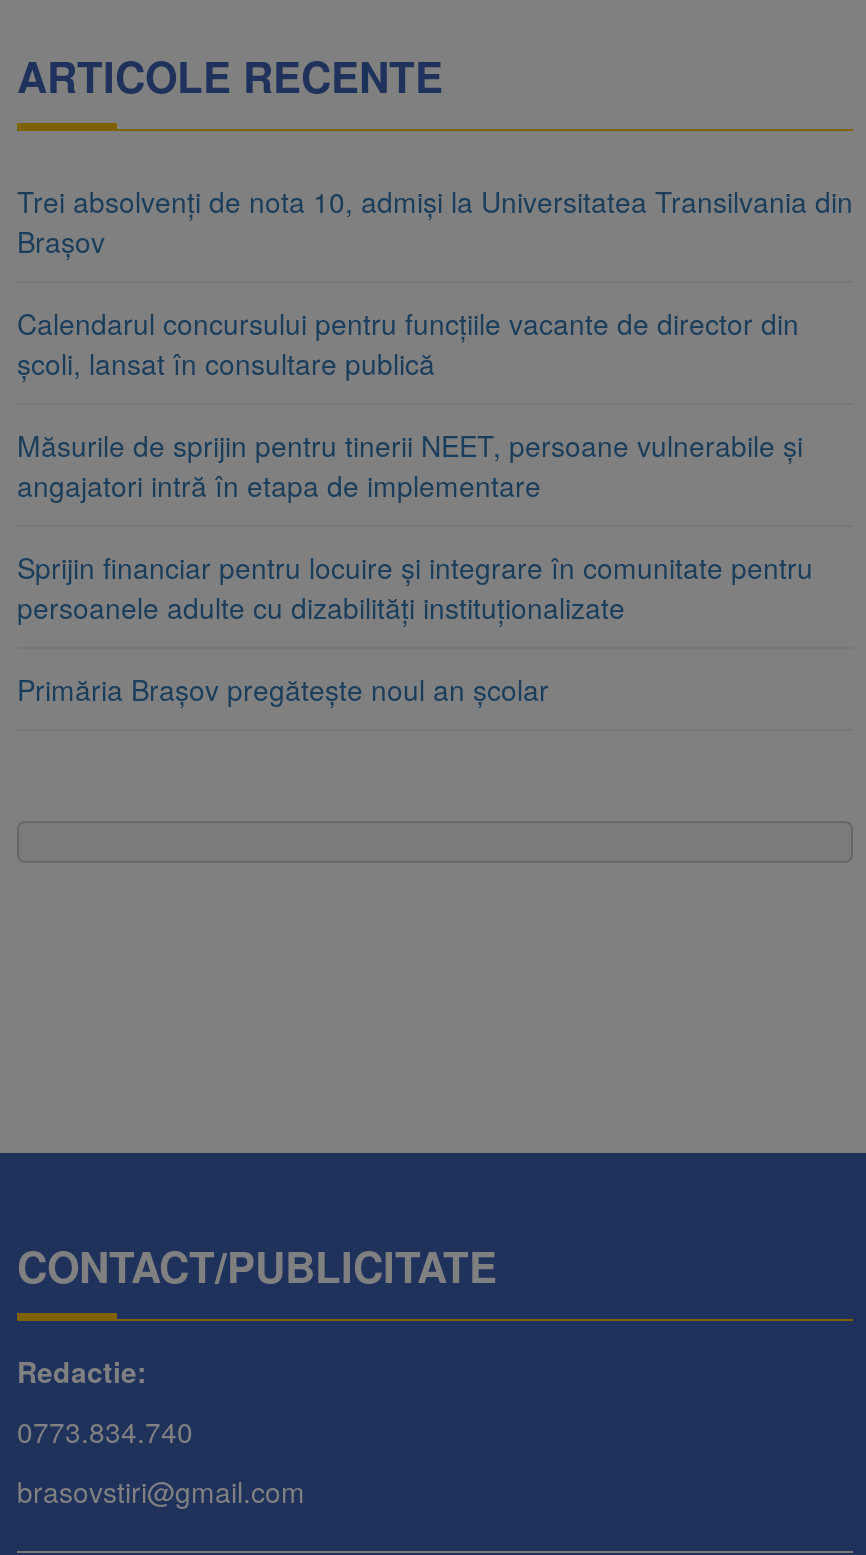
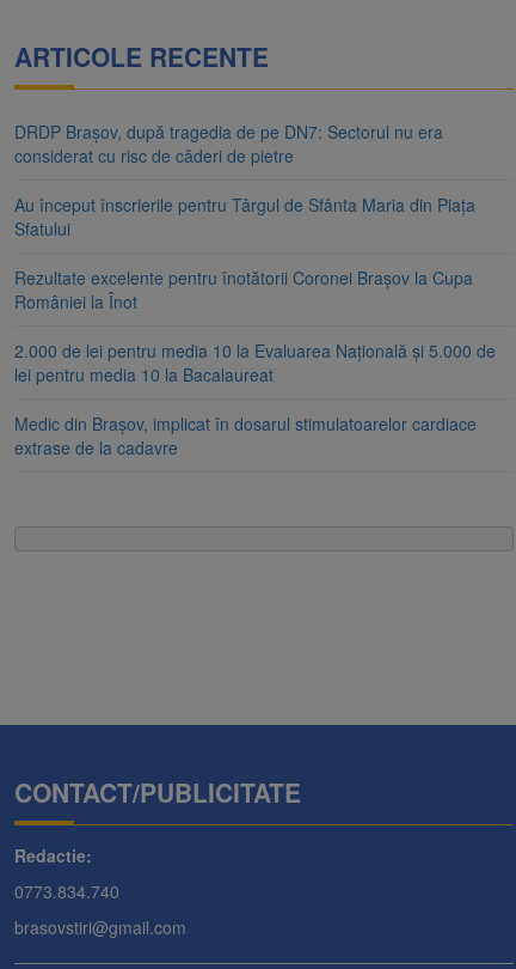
[17,182,853,262] Trei absolvenți de nota 10, admiși la Universitatea Transilvania din | Brașov -> [14,120,443,168] DRDP Brașov, după tragedia de pe DN7: Sectorul nu era | considerat cu risc de căderi de pietre
[17,304,799,384] Calendarul concursului pentru funcțiile vacante de director din | școli, lansat în consultare publică -> [14,193,475,241] Au început înscrierile pentru Târgul de Sfânta Maria din Piața | Sfatului
[17,426,803,506] Măsurile de sprijin pentru tinerii NEET, persoane vulnerabile și | angajatori intră în etapa de implementare -> [14,266,473,314] Rezultate excelente pentru înotătorii Coronei Brașov la Cupa | României la Înot
[17,548,813,628] Sprijin financiar pentru locuire și integrare în comunitate pentru | persoanele adulte cu dizabilități instituționalizate -> [14,339,496,387] 2.000 de lei pentru media 10 la Evaluarea Națională și 5.000 de | lei pentru media 10 la Bacalaureat
[17,670,549,710] Primăria Brașov pregătește noul an școlar -> [14,412,477,460] Medic din Brașov, implicat în dosarul stimulatoarelor cardiace | extrase de la cadavre

